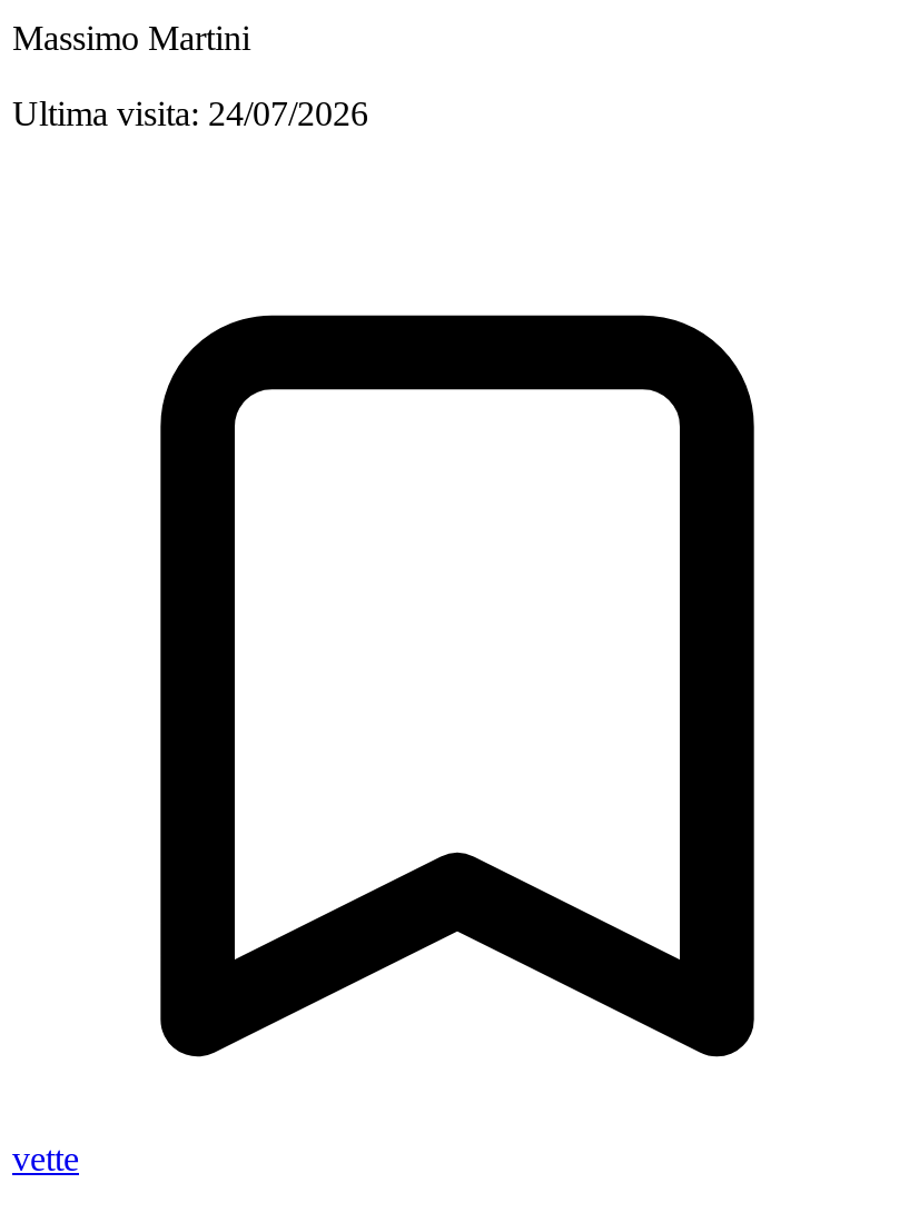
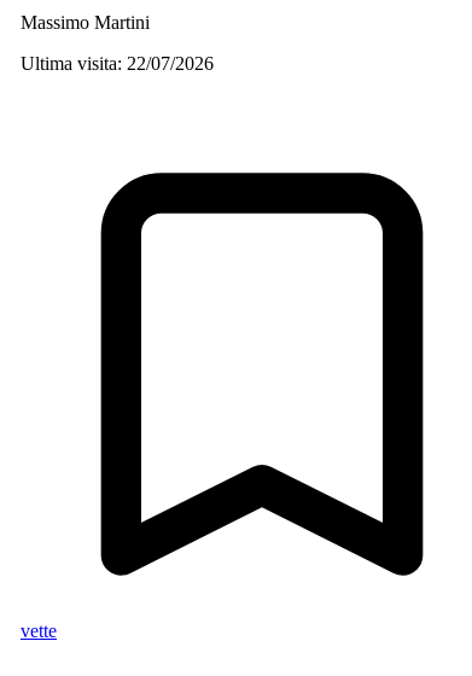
[12,94,368,132] Ultima visita: 24/07/2026 -> [21,53,214,74] Ultima visita: 22/07/2026

